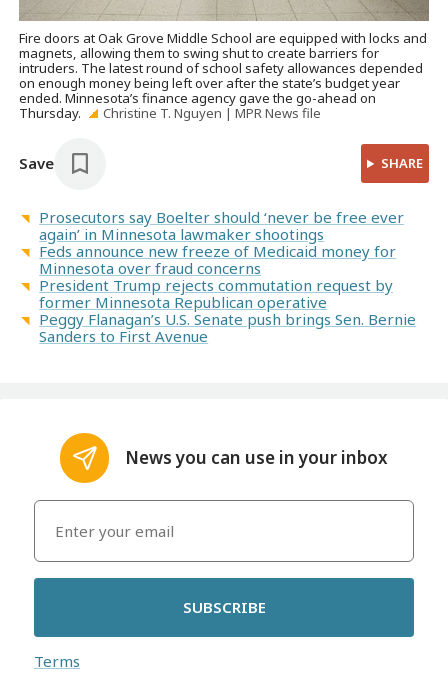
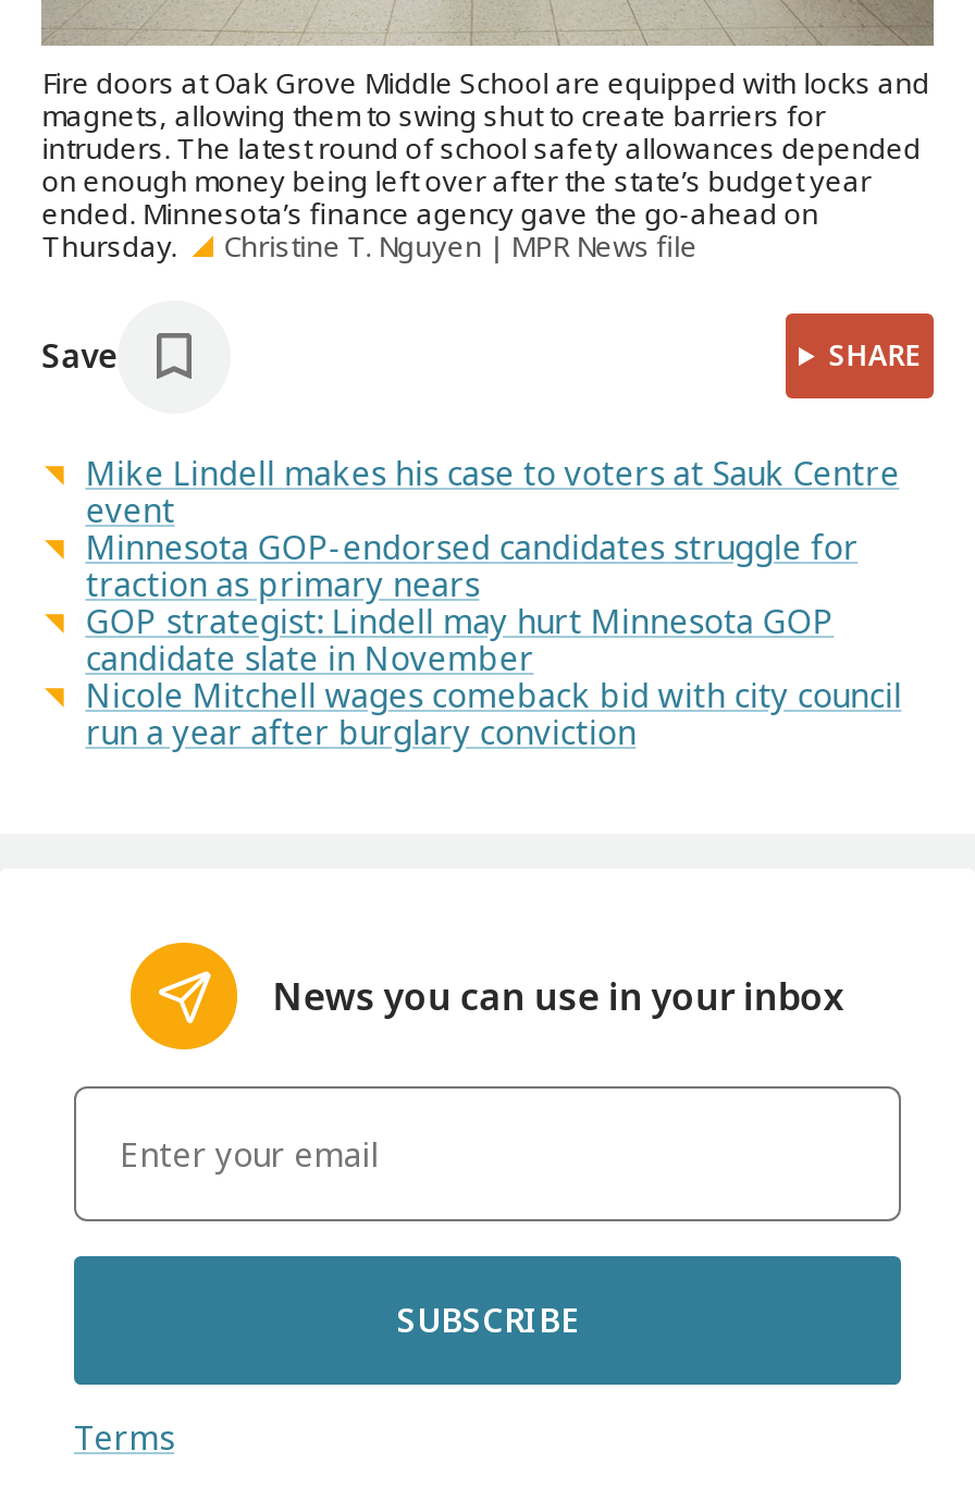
[39,207,416,346] Prosecutors say Boelter should ‘never be free ever | again’ in Minnesota lawmaker shootings | Feds announce new freeze of Medicaid money for | Minnesota over fraud concerns | President Trump rejects commutation request by | former Minnesota Republican operative | Peggy Flanagan’s U.S. Senate push brings Sen. Bernie | Sanders to First Avenue -> [85,450,901,753] Mike Lindell makes his case to voters at Sauk Centre | event | Minnesota GOP-endorsed candidates struggle for | traction as primary nears | GOP strategist: Lindell may hurt Minnesota GOP | candidate slate in November | Nicole Mitchell wages comeback bid with city council | run a year after burglary conviction

